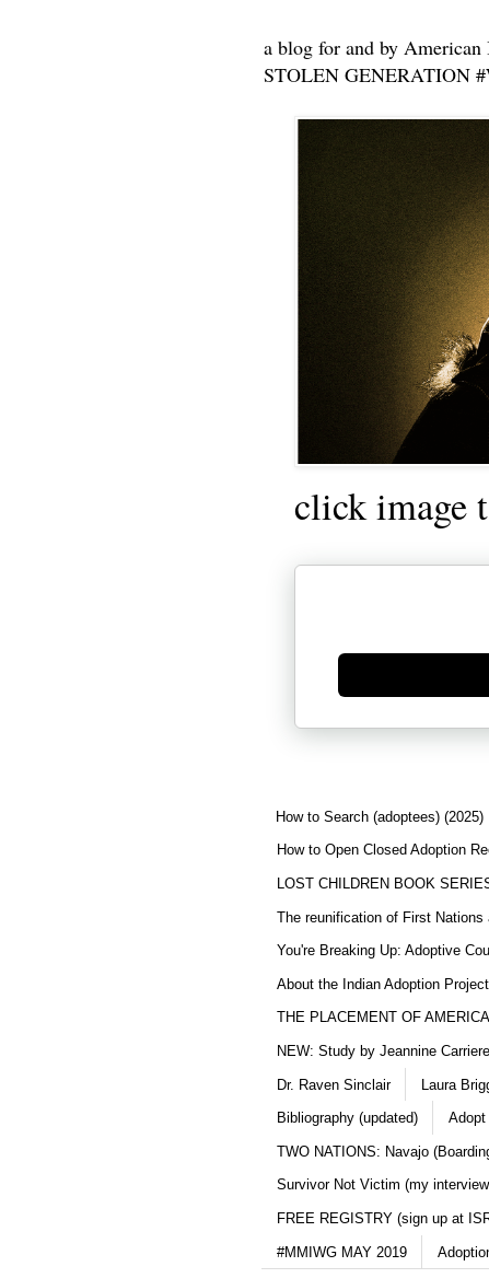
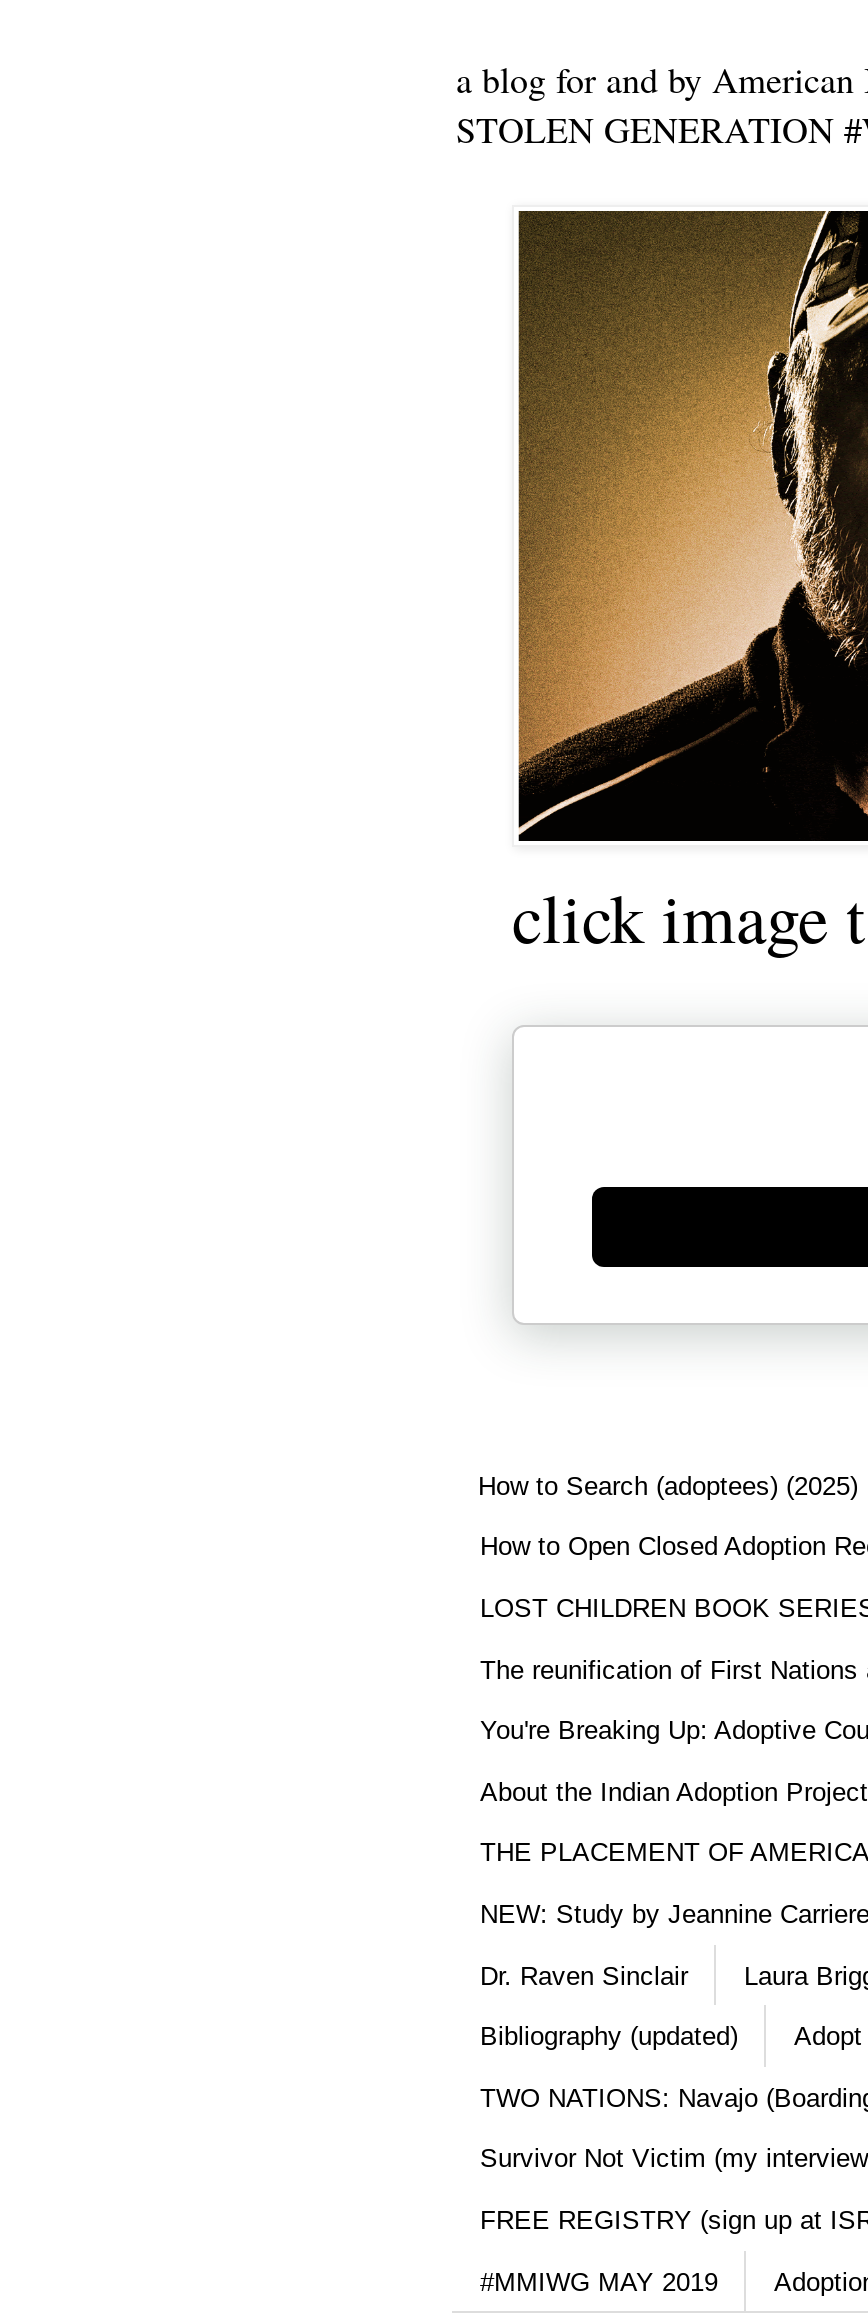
[296,119,486,458] [image] -> [518,211,862,835] [image]

